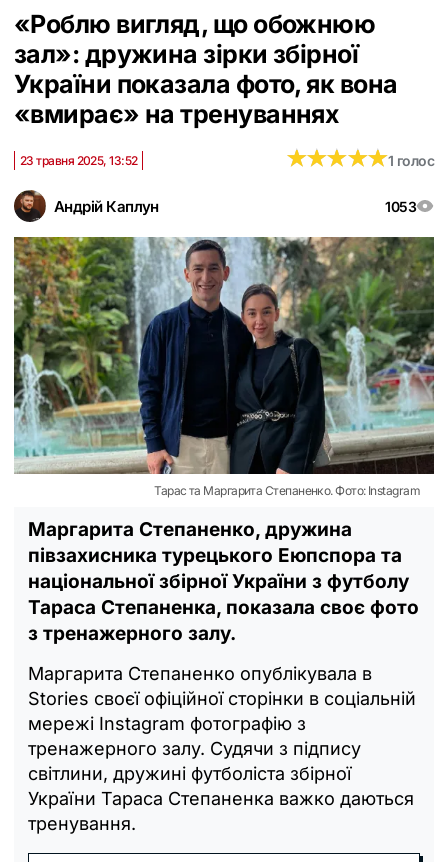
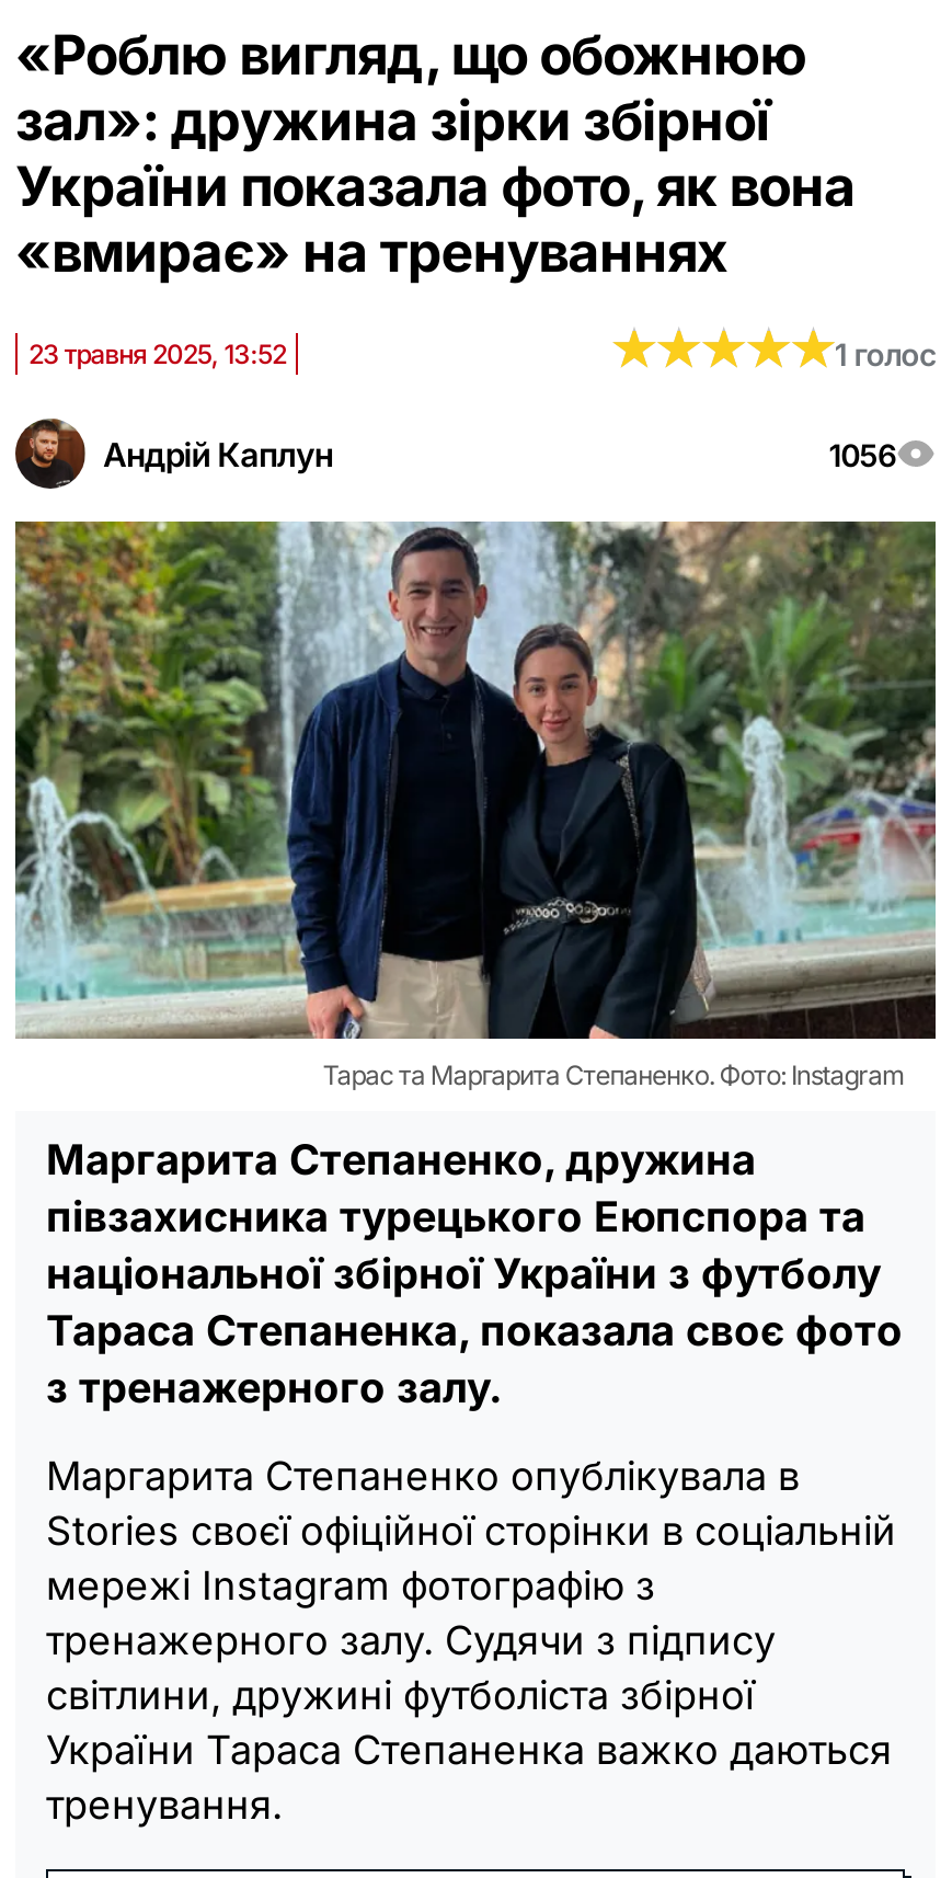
[385,197,416,214] 1053 -> [829,435,896,472] 1056

